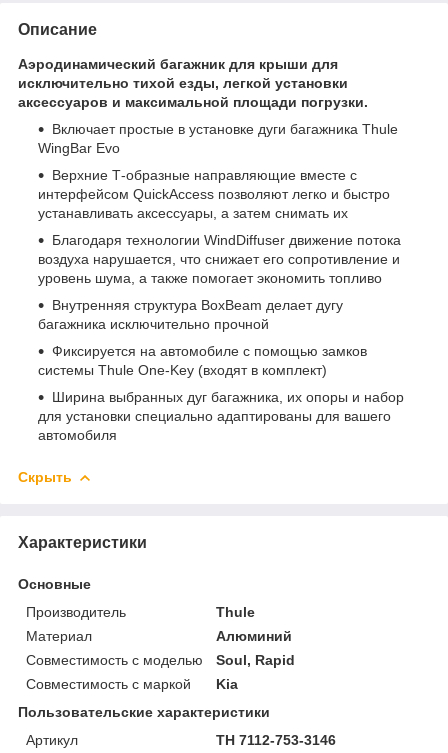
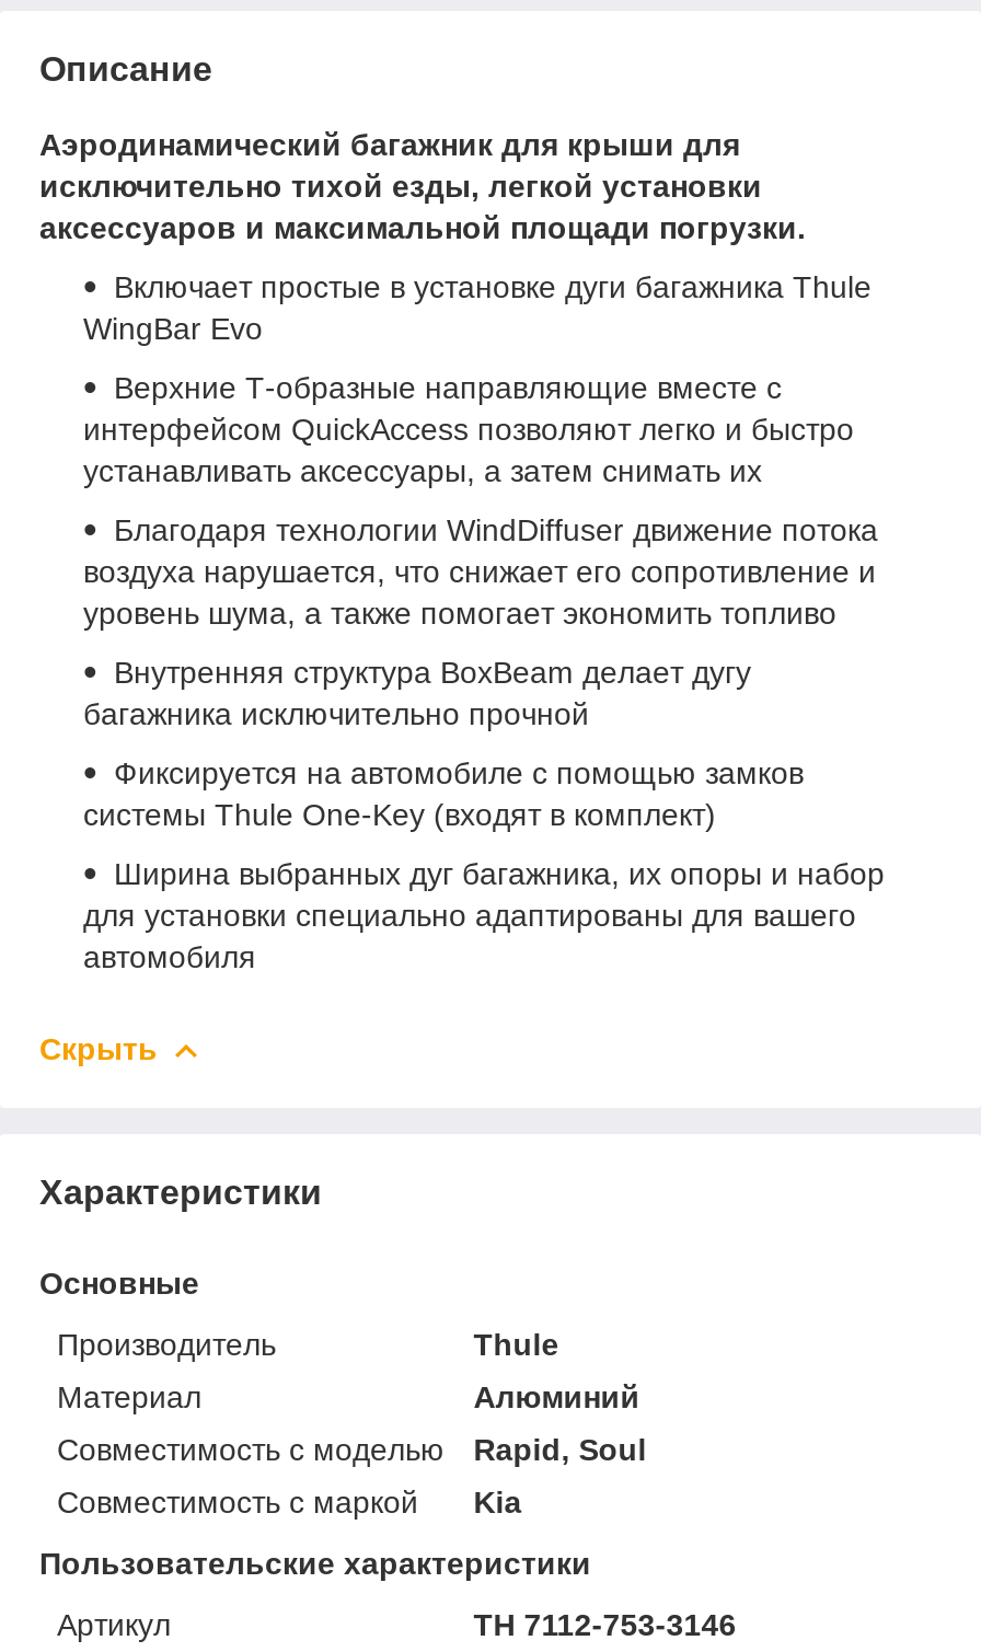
[216,652,295,668] Soul, Rapid -> [473,1432,646,1467] Rapid, Soul

